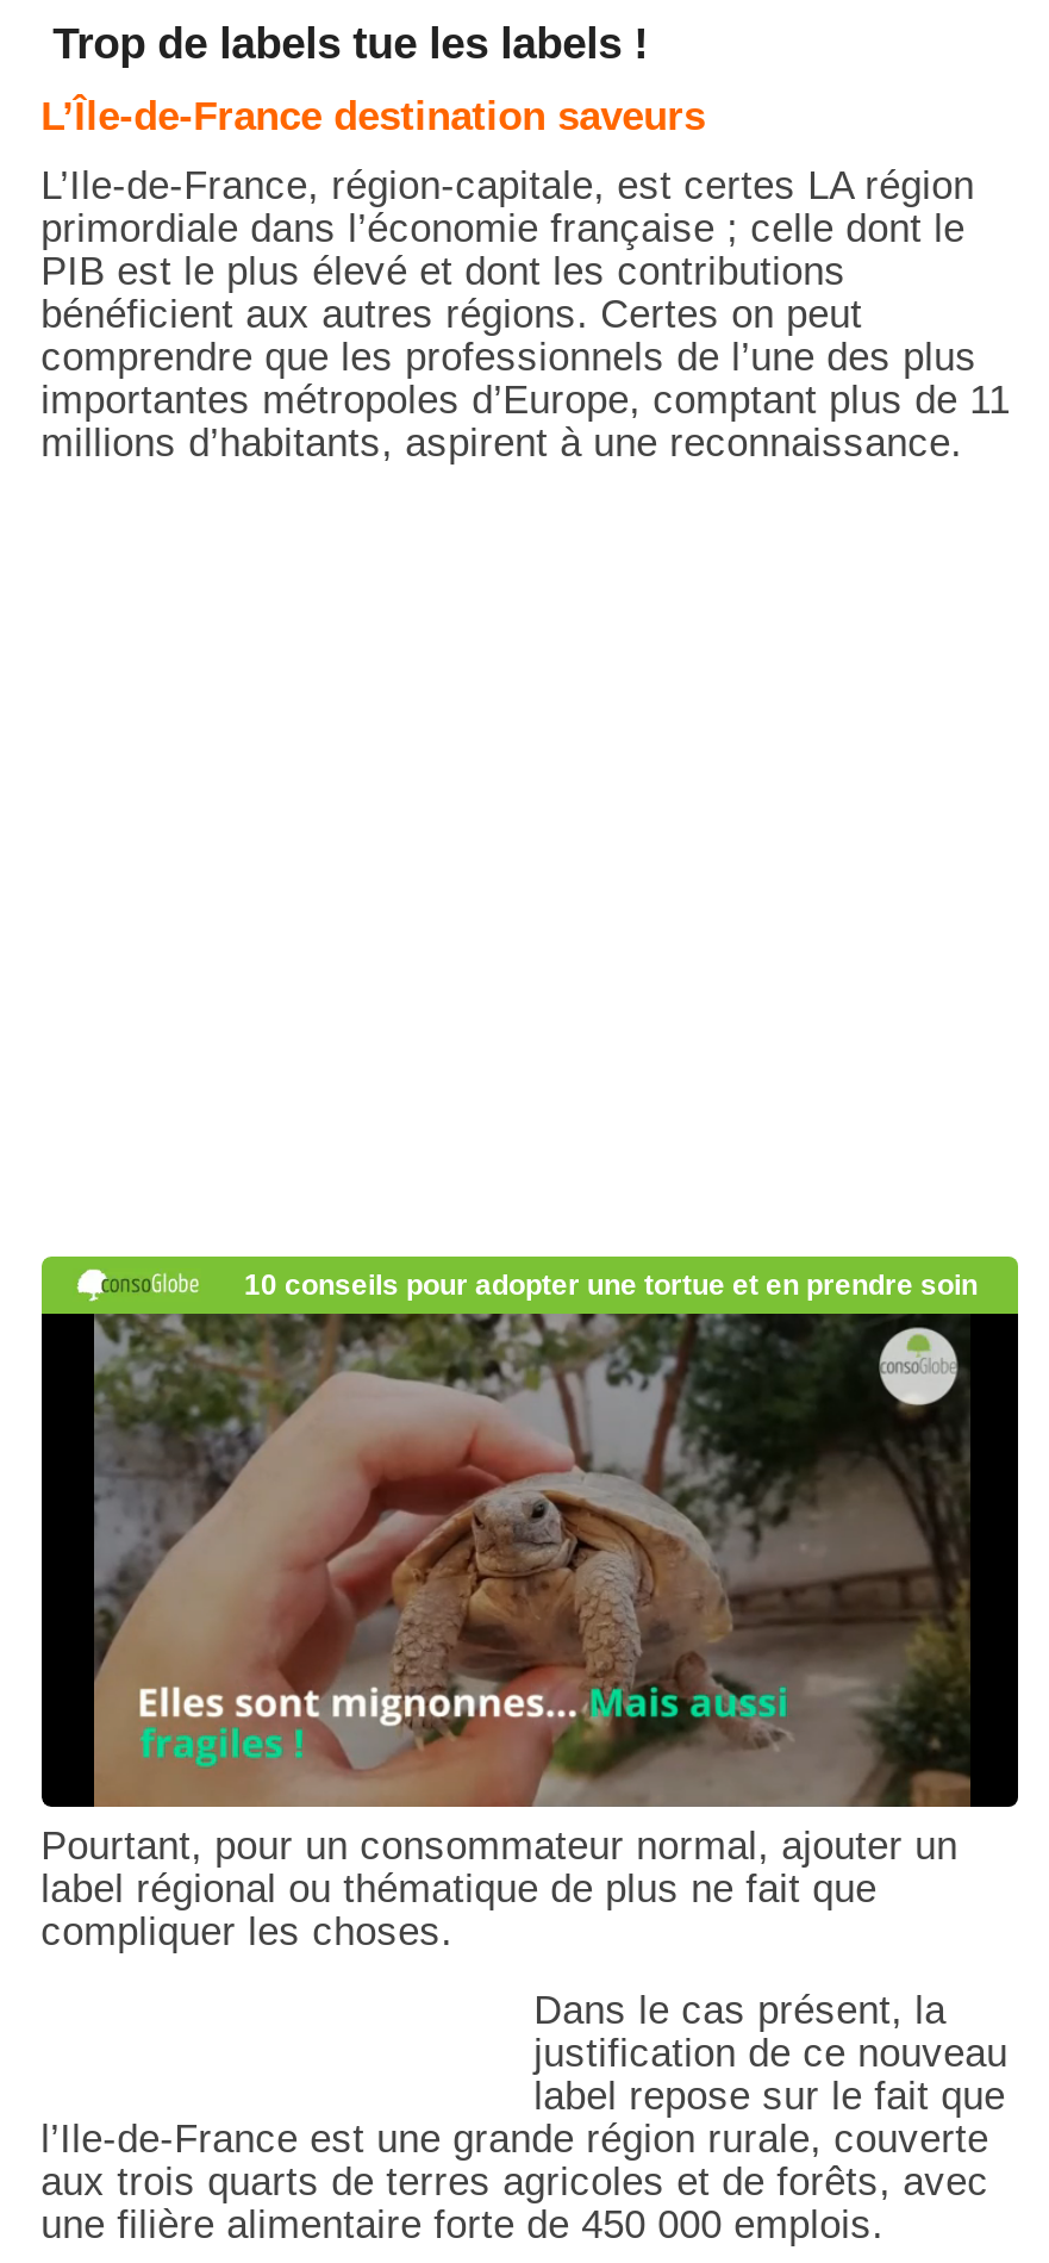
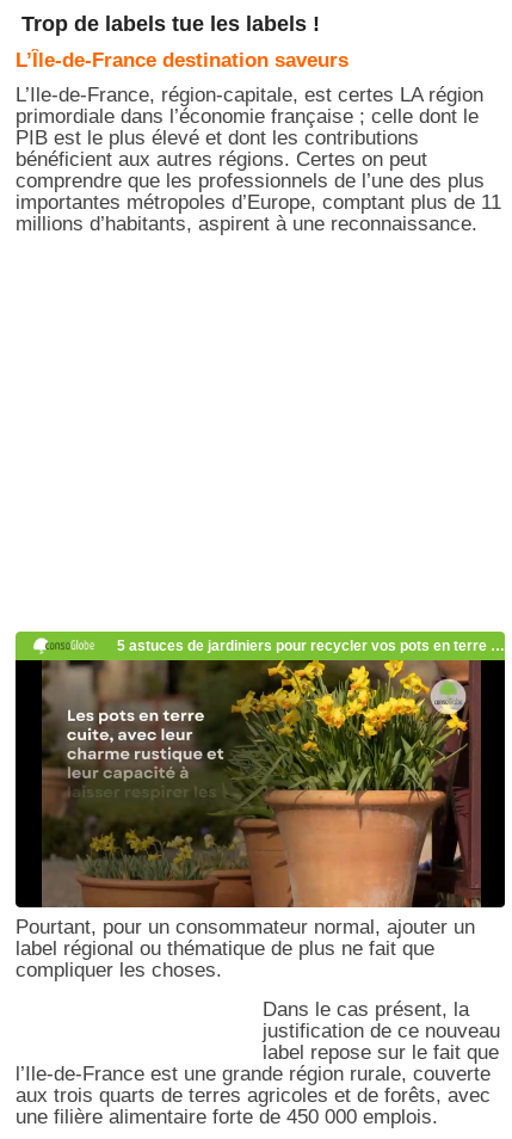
[94,1273,968,1809] [image] -> [42,639,481,909] [image]

